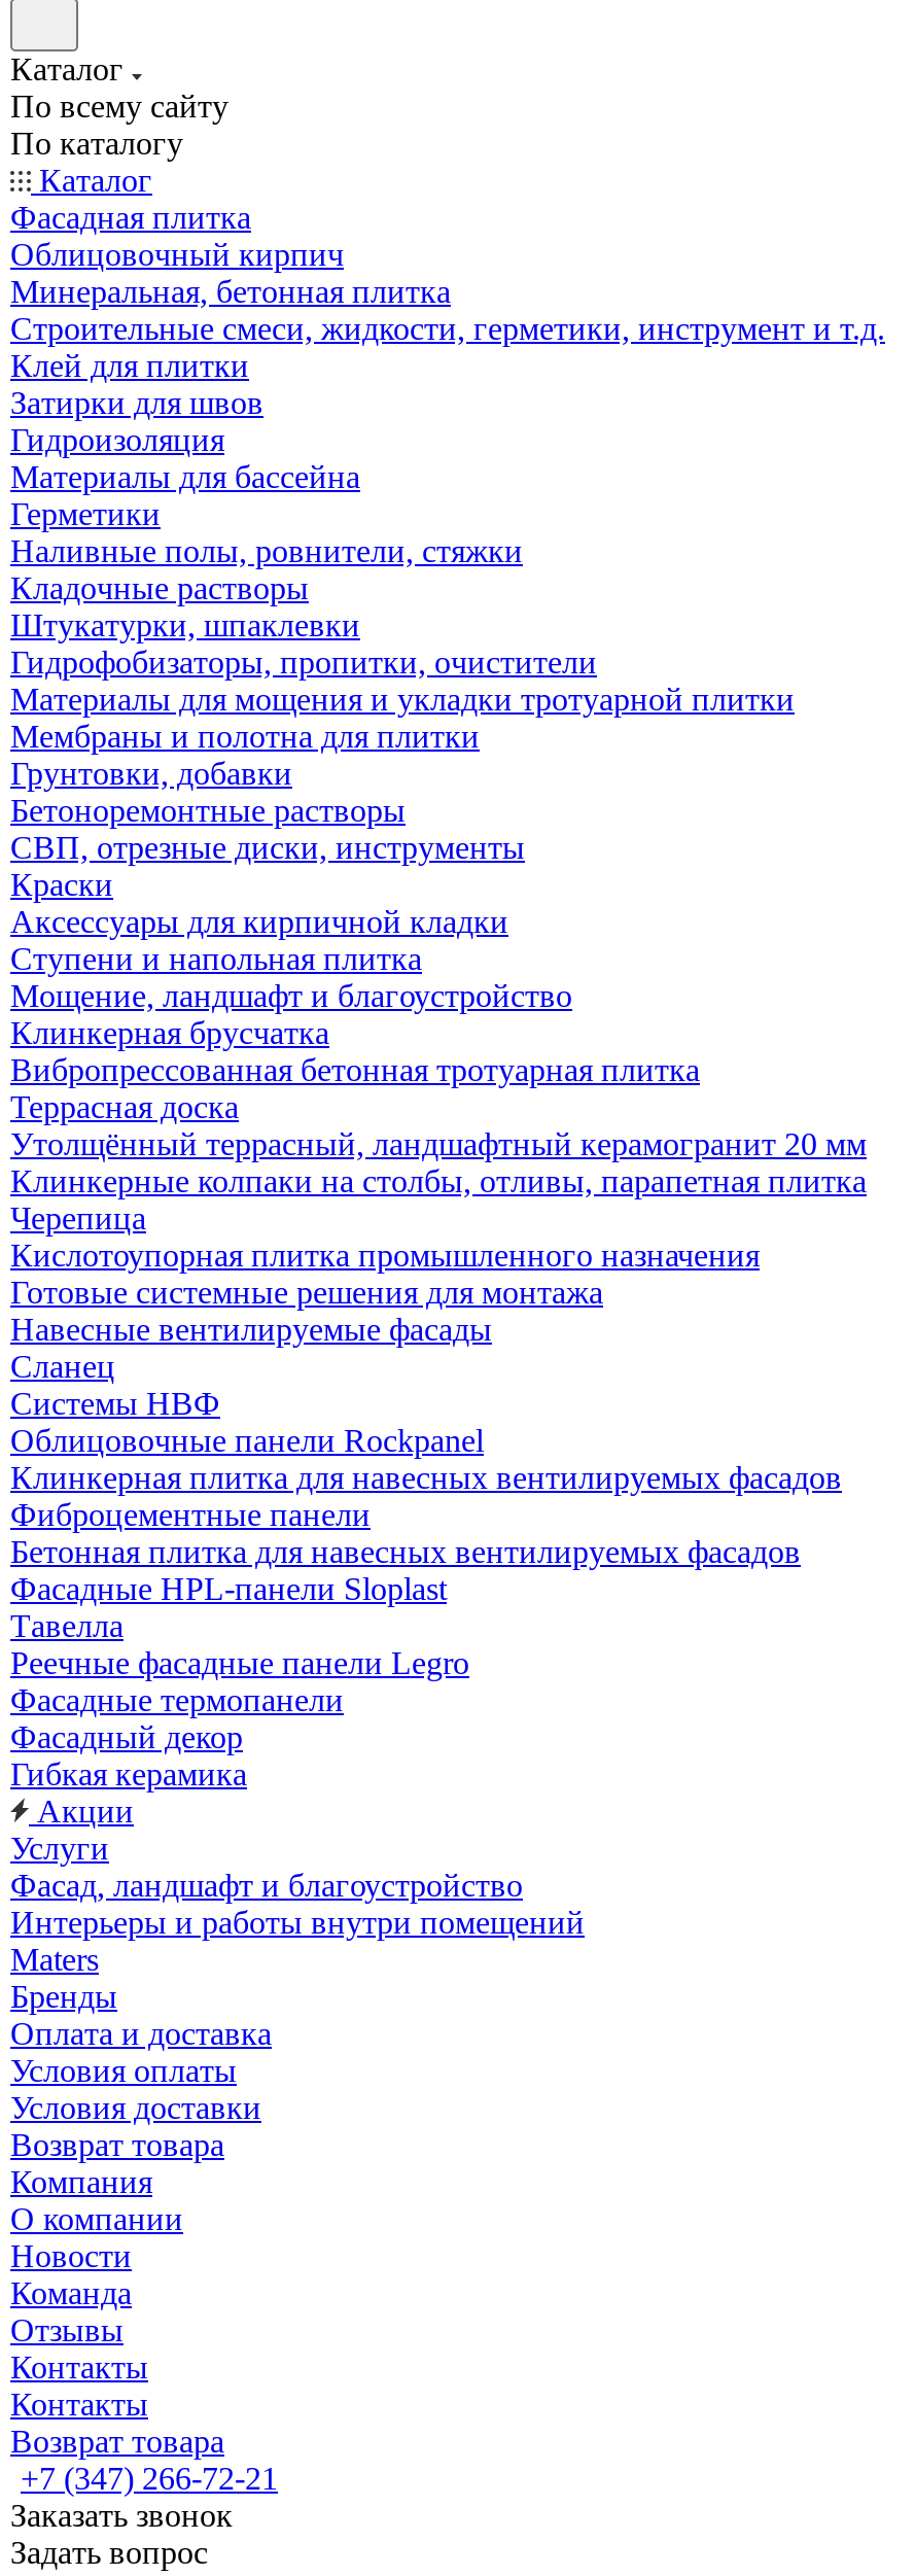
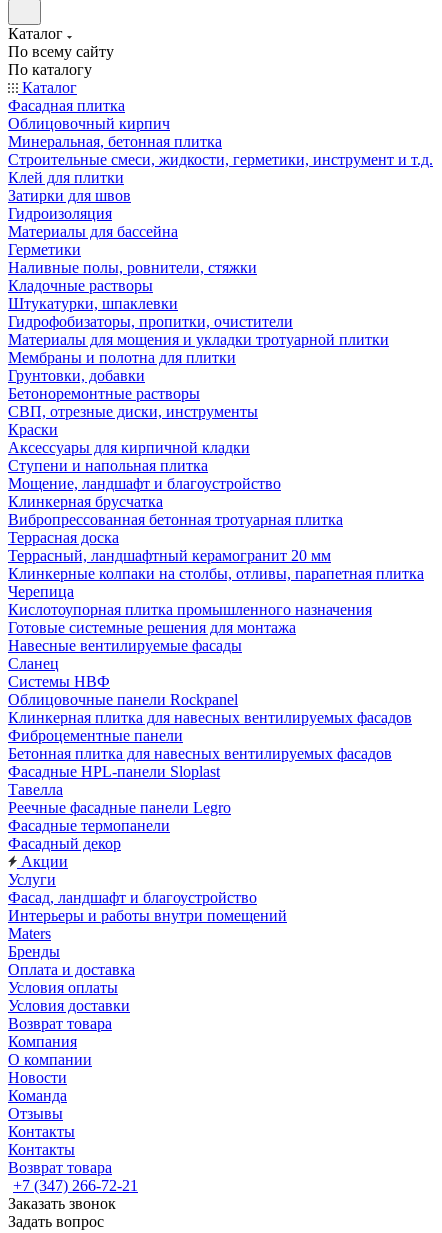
[10,1126,867,1161] Утолщённый террасный, ландшафтный керамогранит 20 мм -> [8,547,331,564] Террасный, ландшафтный керамогранит 20 мм
[10,1756,247,1791] Гибкая керамика -> none

